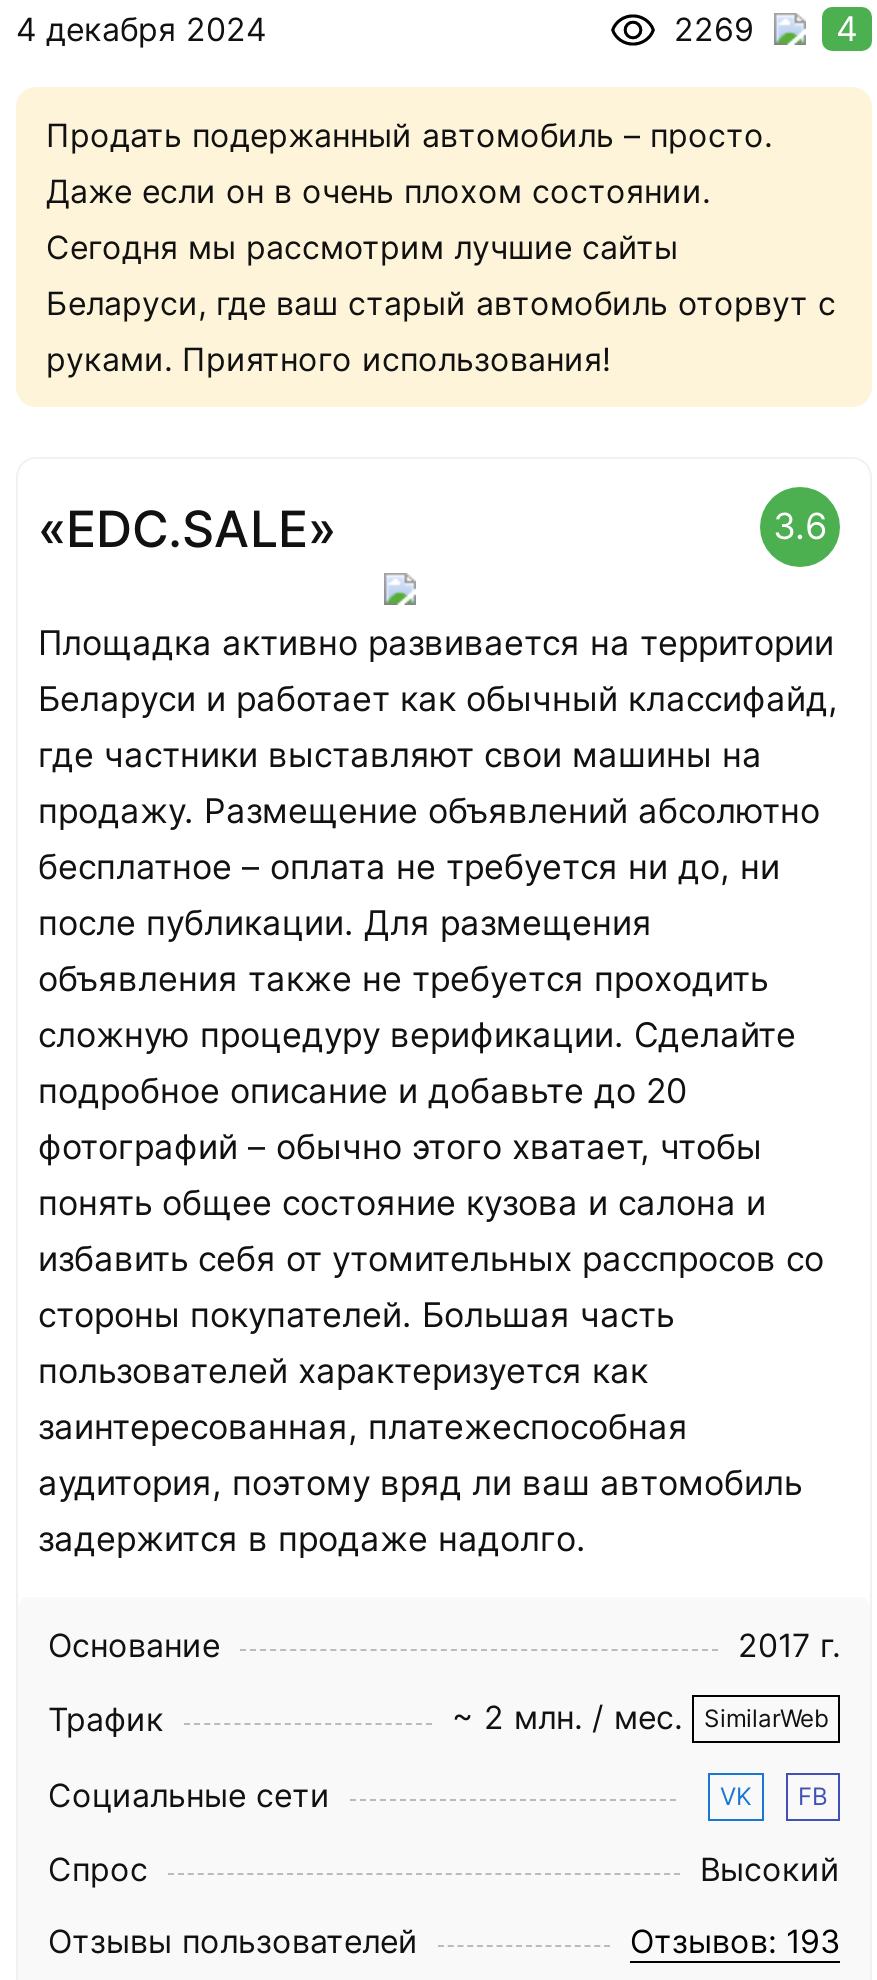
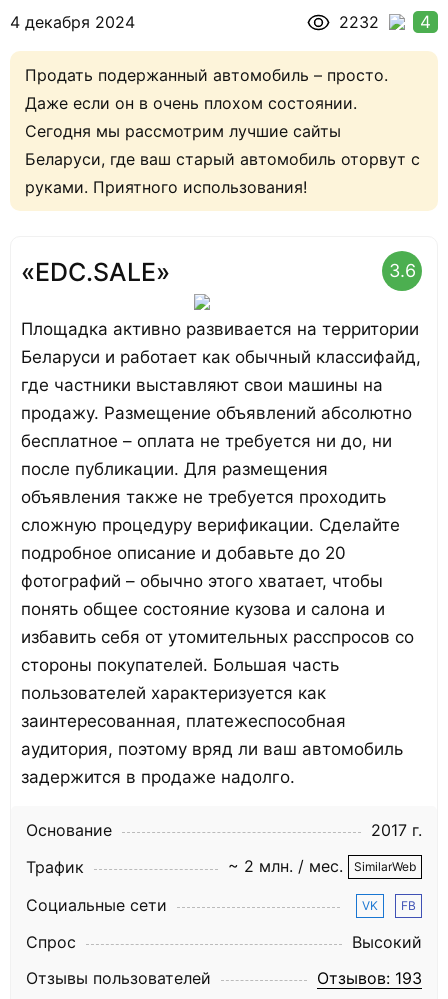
[664,9,754,49] 2269 -> [334,12,379,32] 2232

